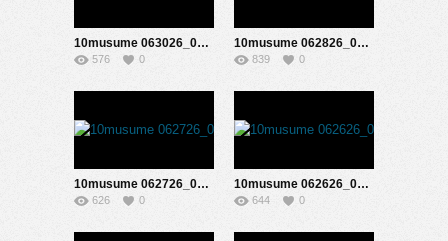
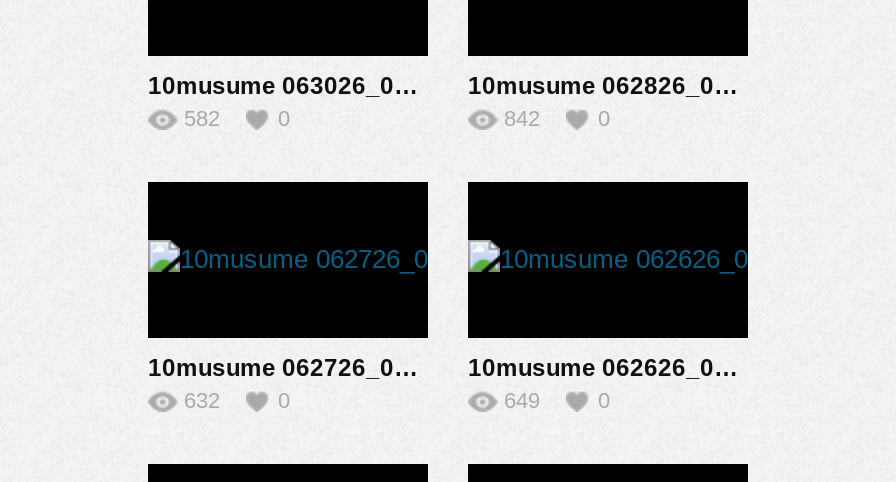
[92,53,110,65] 576 -> [184,106,220,130] 582
[252,53,270,65] 839 -> [504,106,540,130] 842
[92,194,110,206] 626 -> [184,388,220,412] 632
[252,194,270,206] 644 -> [504,388,540,412] 649

